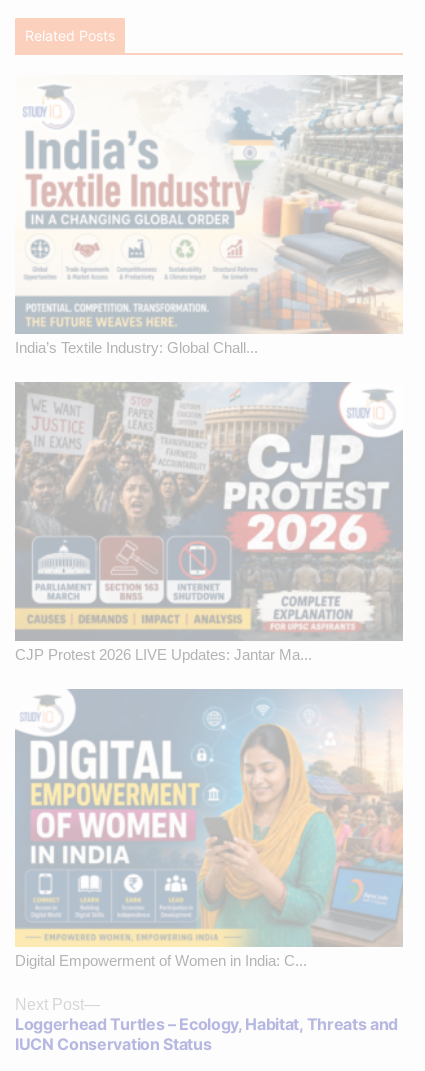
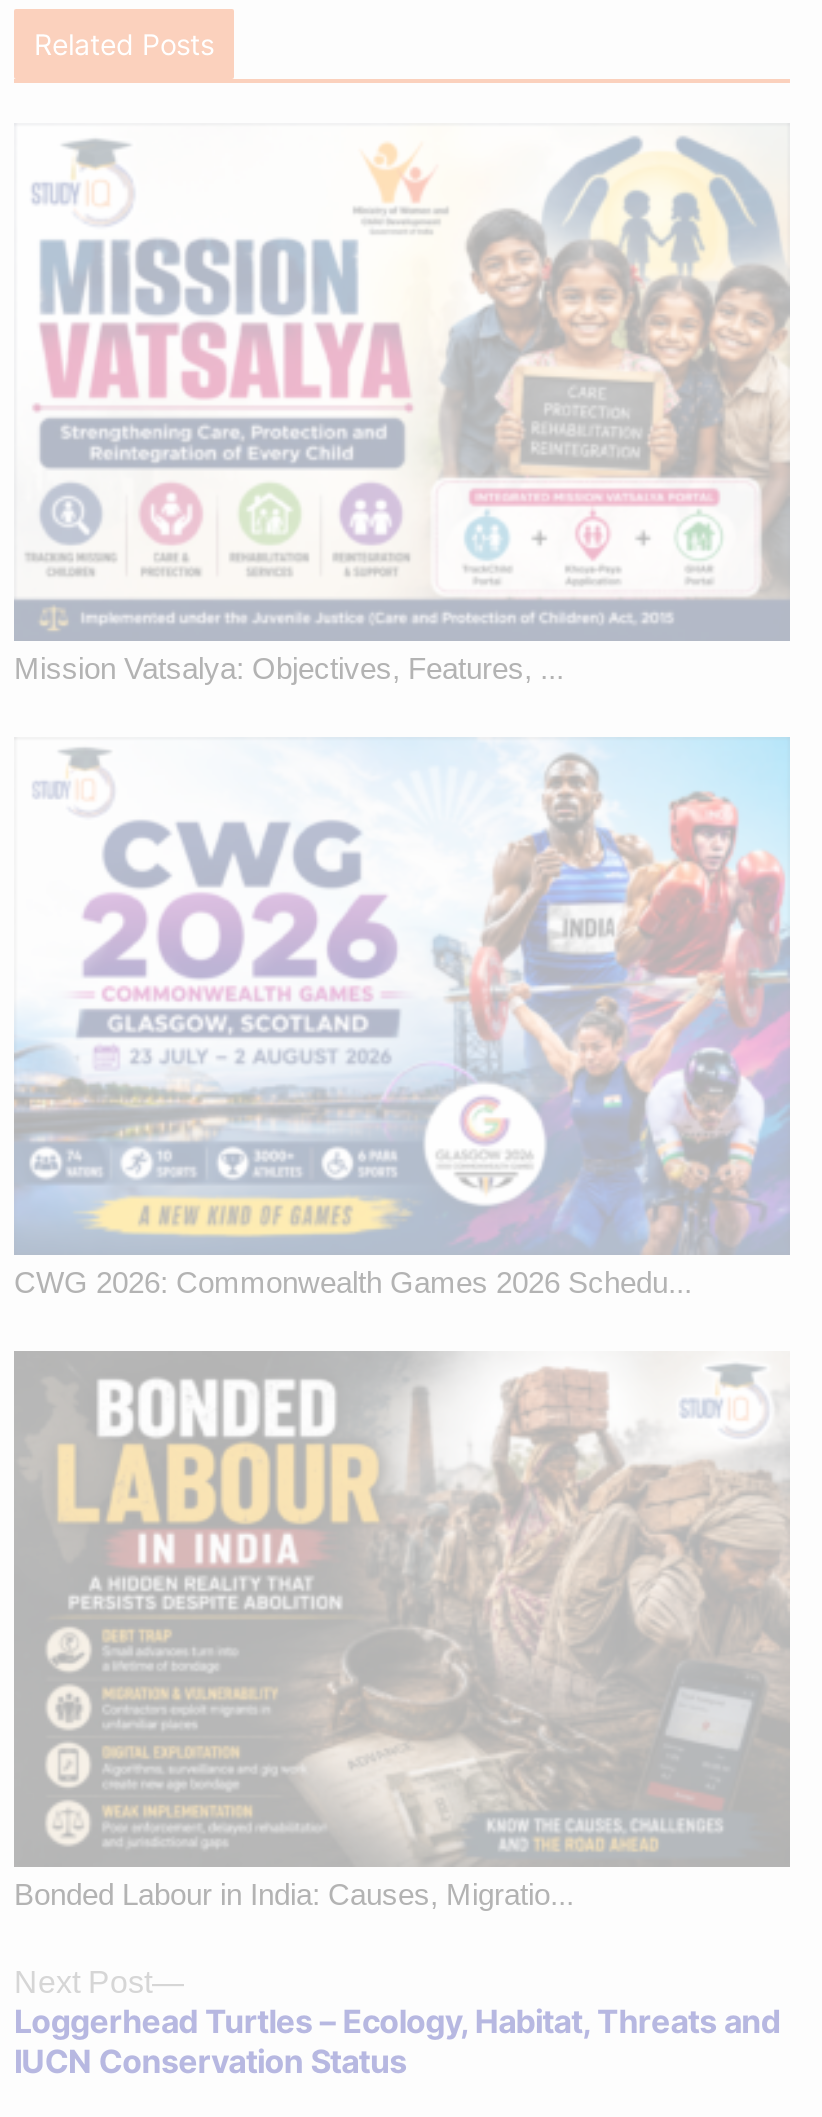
[14,75,404,356] [image] | India’s Textile Industry: Global Chall... -> [14,125,792,685] [image] | Mission Vatsalya: Objectives, Features, ...
[14,381,404,662] [image] | CJP Protest 2026 LIVE Updates: Jantar Ma... -> [12,735,792,1298] [image] | CWG 2026: Commonwealth Games 2026 Schedu...
[14,688,404,969] [image] | Digital Empowerment of Women in India: C... -> [12,1349,792,1911] [image] | Bonded Labour in India: Causes, Migratio...

